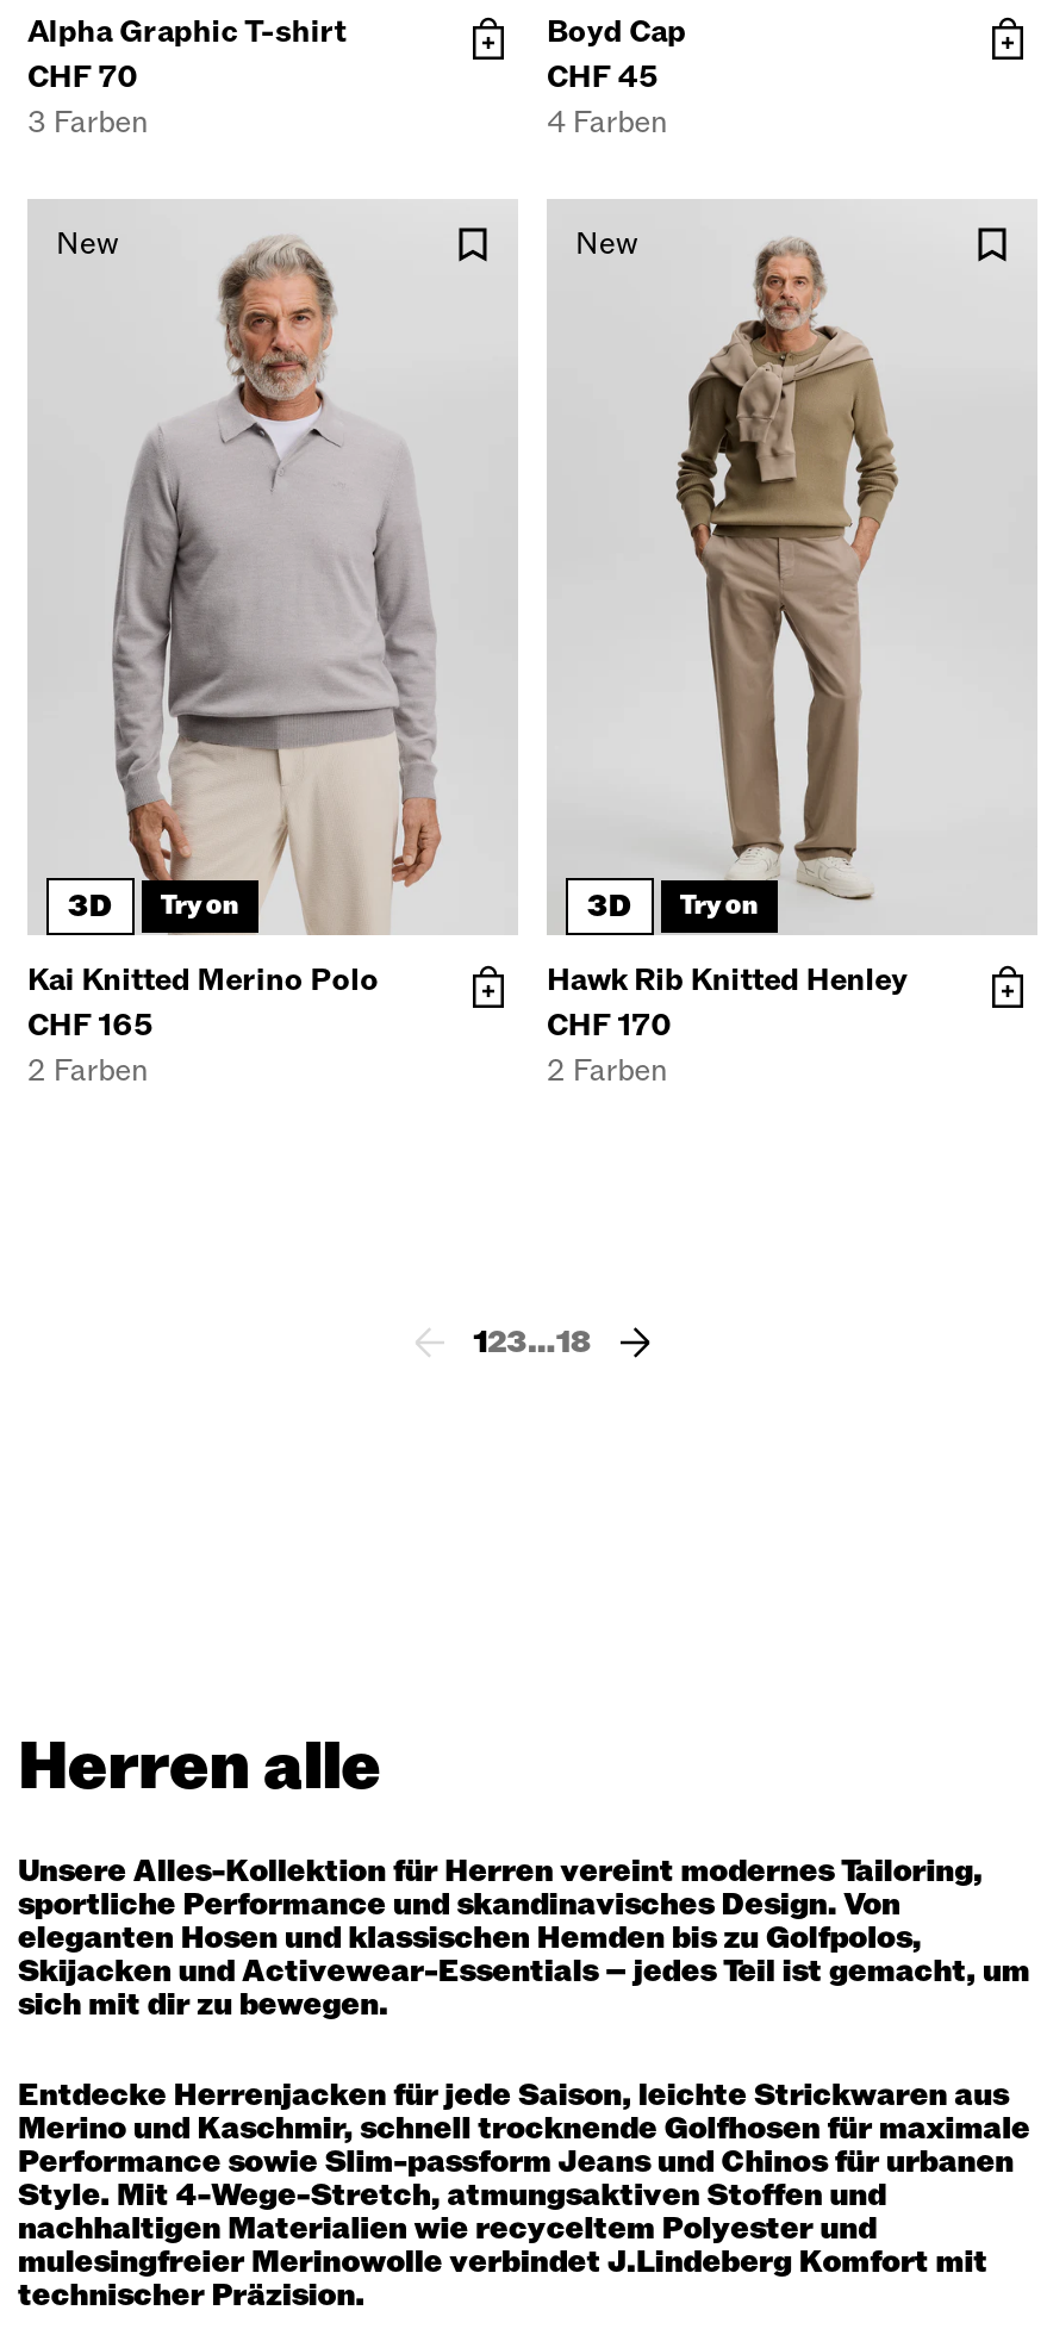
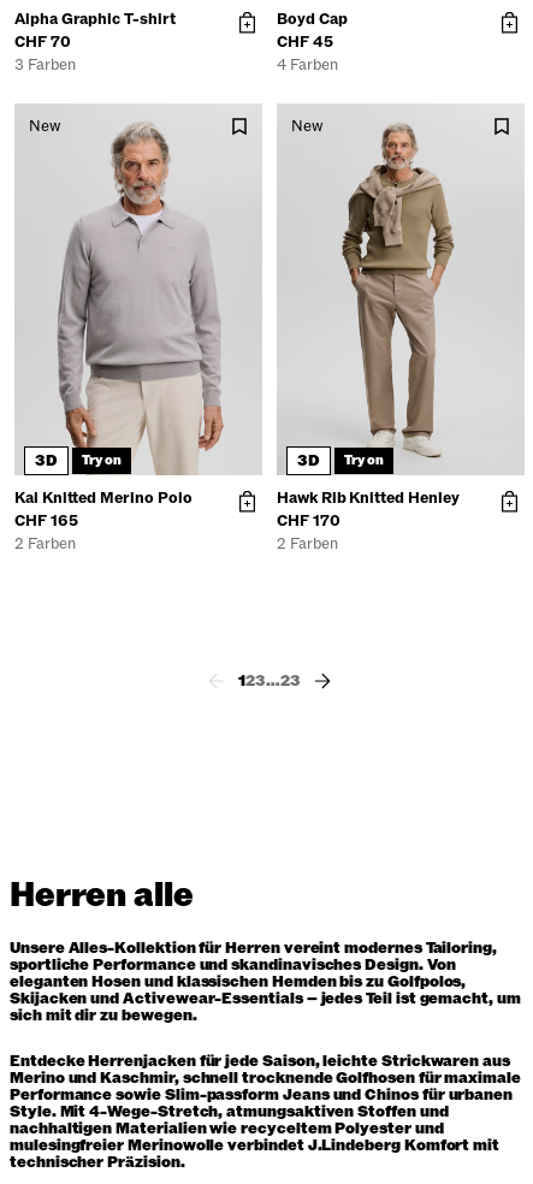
[473,1321,592,1364] 123…18 -> [238,670,301,692] 123…23

